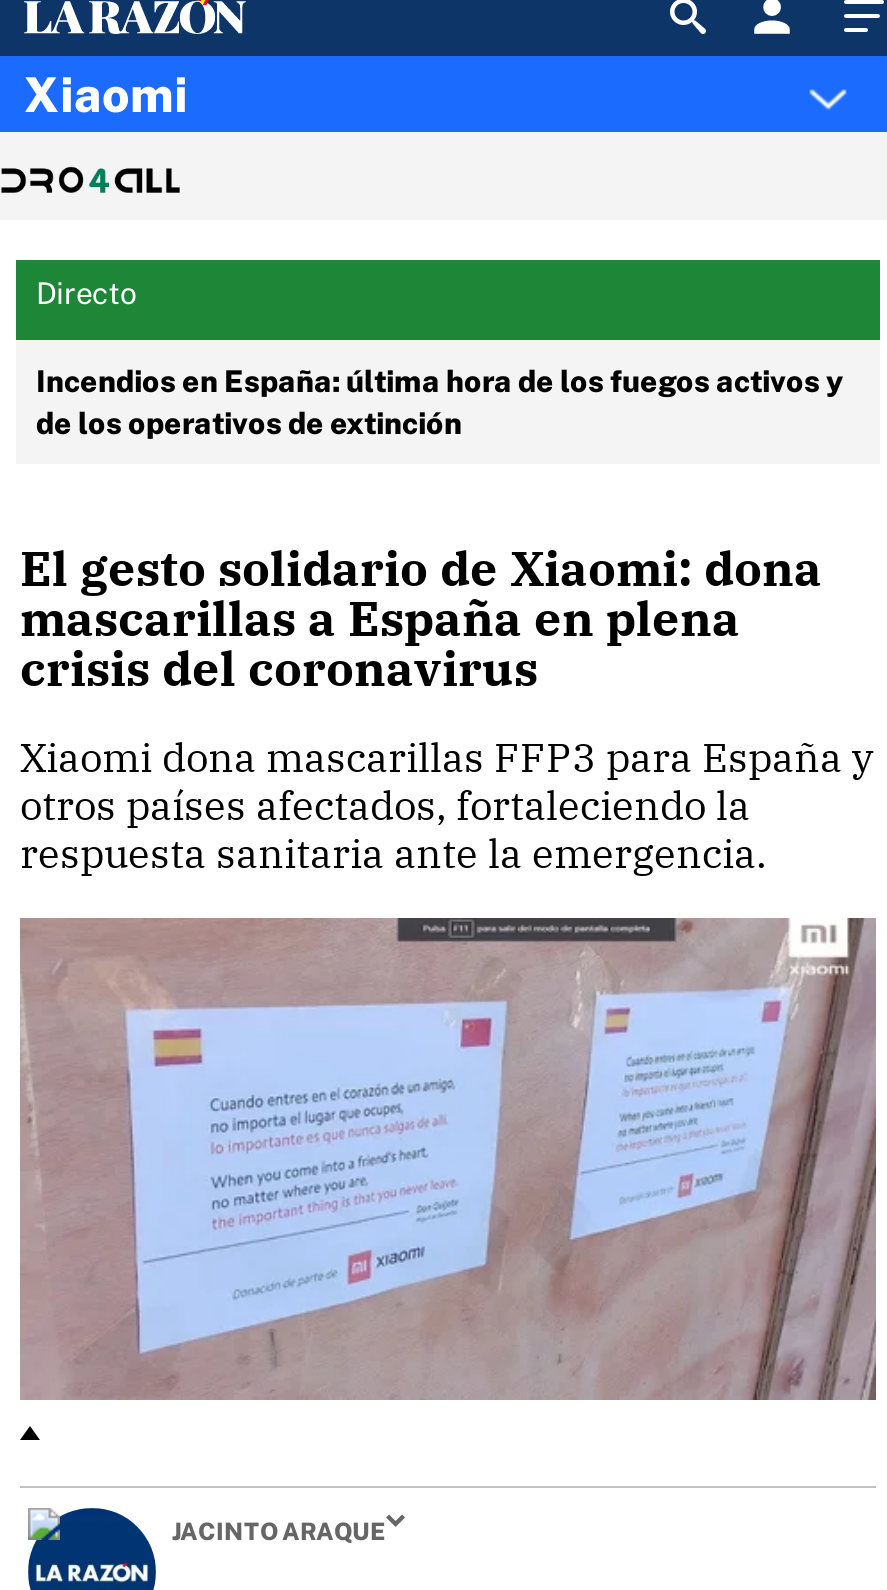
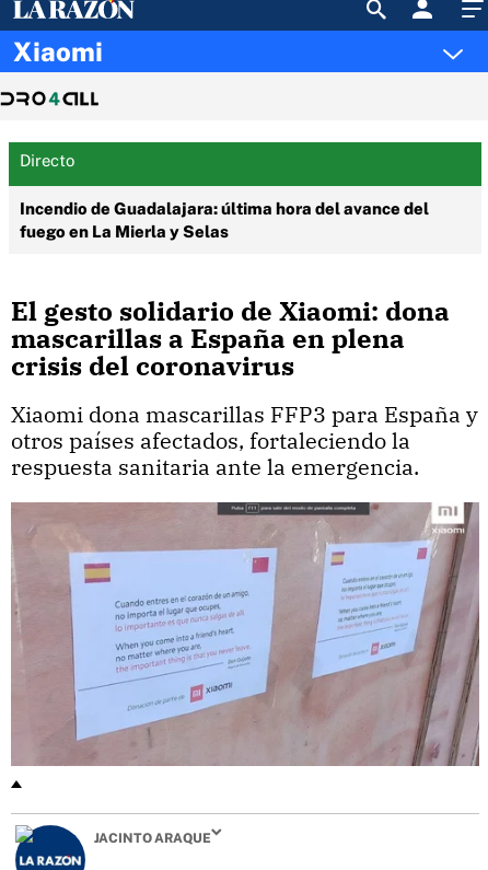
[36,364,844,440] Incendios en España: última hora de los fuegos activos y | de los operativos de extinción -> [20,199,429,241] Incendio de Guadalajara: última hora del avance del | fuego en La Mierla y Selas

